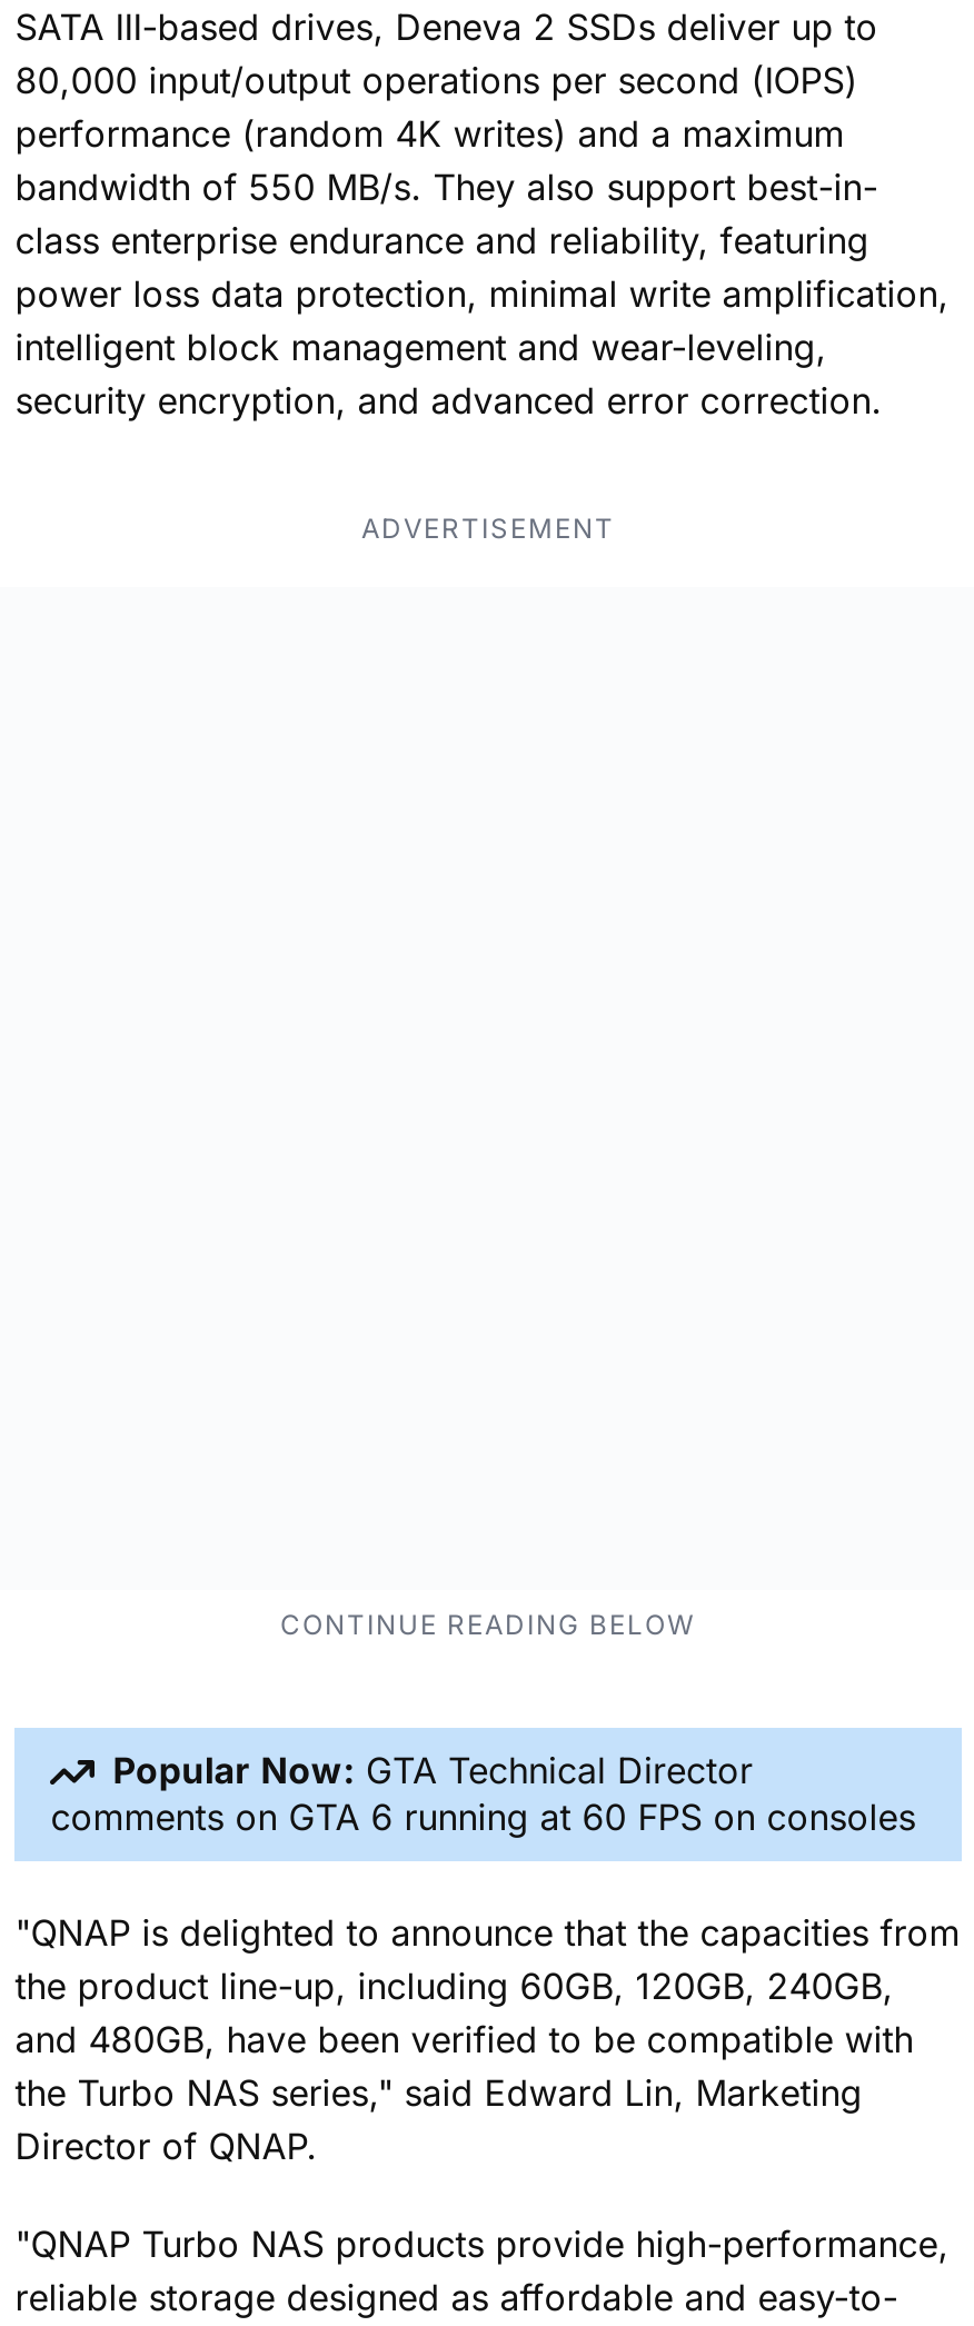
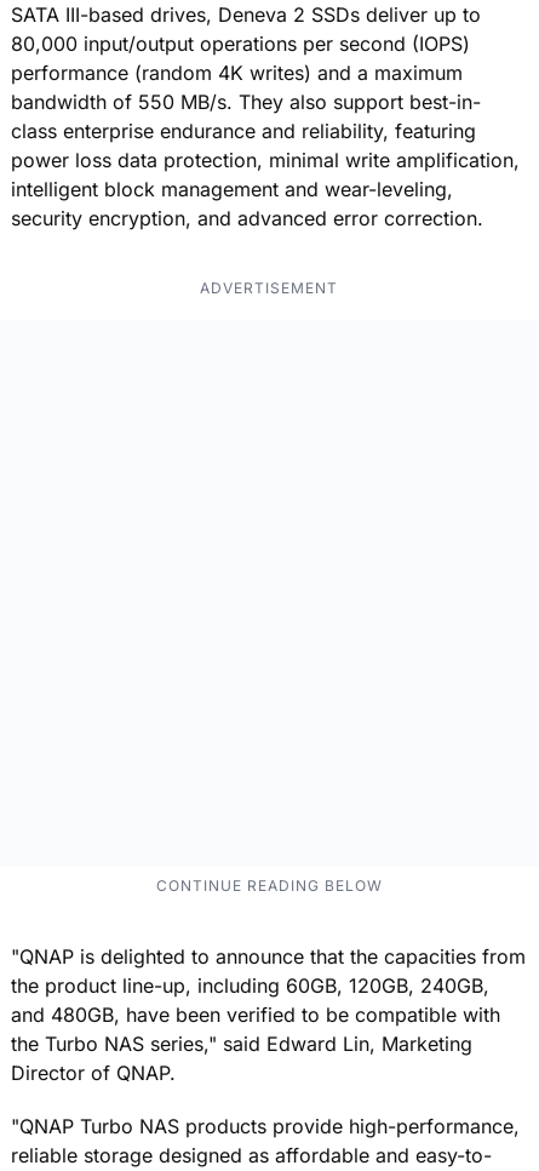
[50,1747,916,1840] Popular Now: GTA Technical Director | comments on GTA 6 running at 60 FPS on consoles -> none

